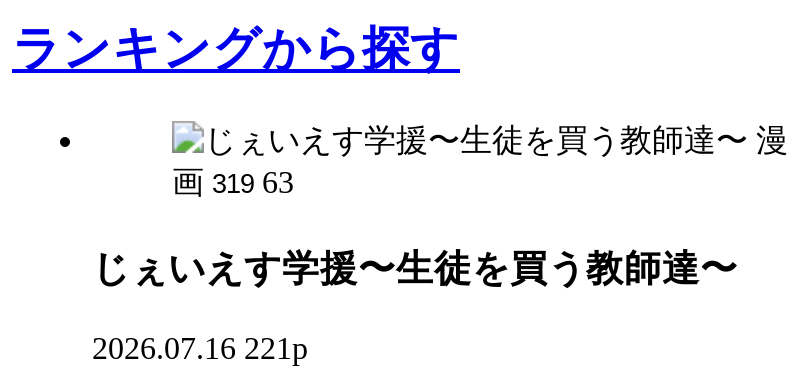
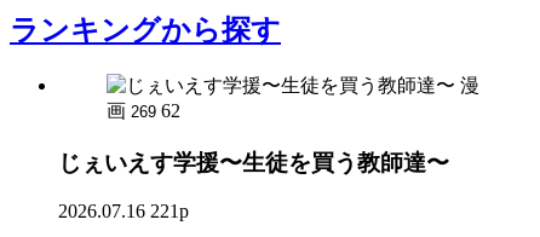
[172,165,294,199] 画 319 63 -> [107,100,180,121] 画 269 62

